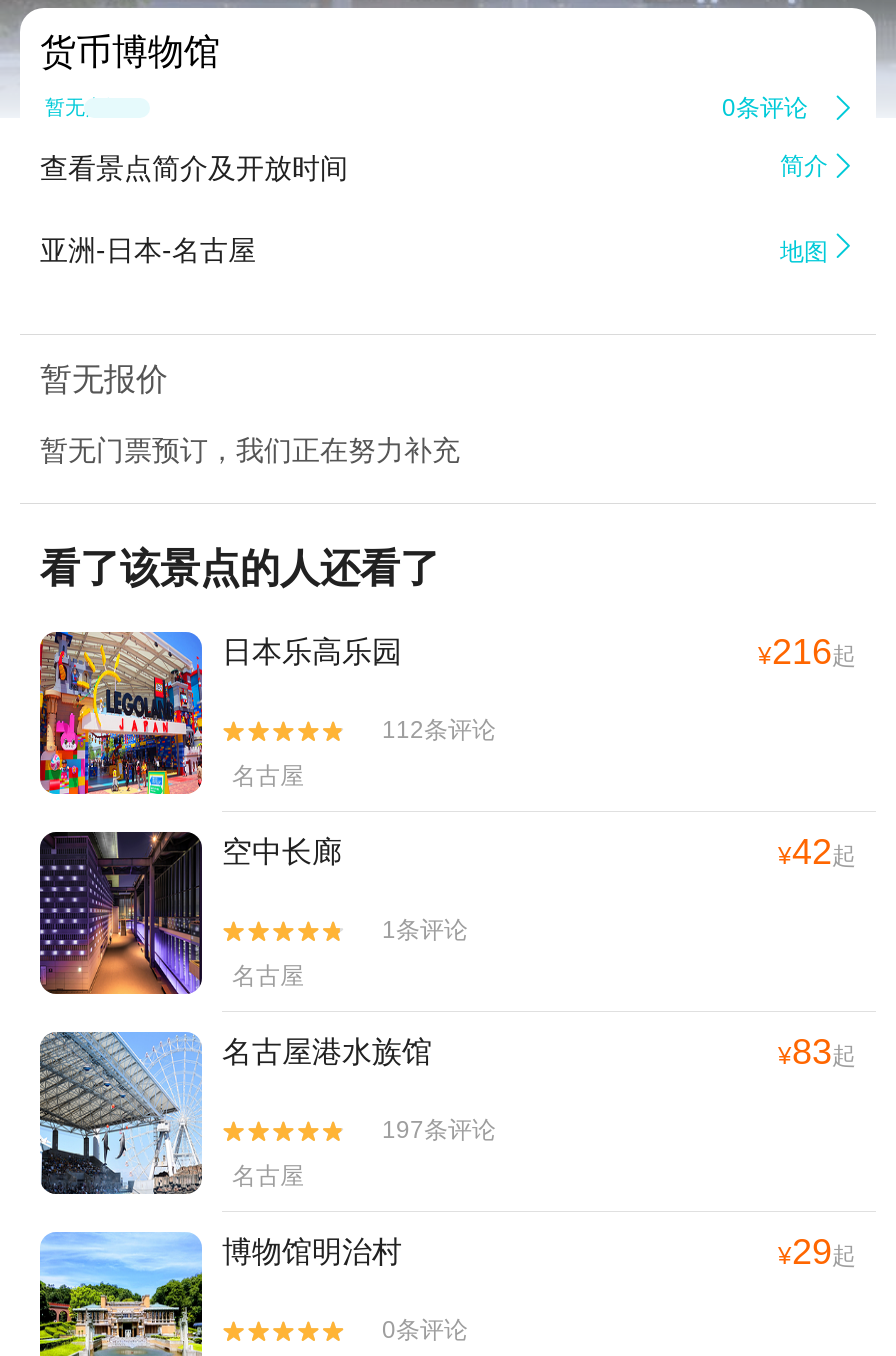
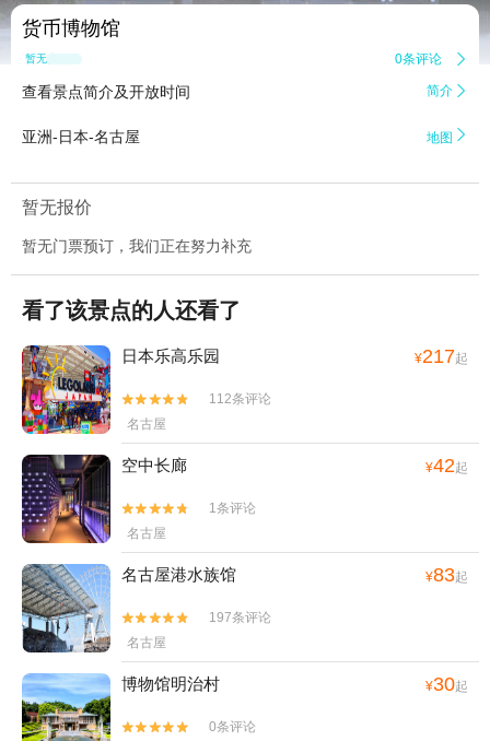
[758,633,856,673] ¥216起 -> [415,346,468,368] ¥217起
[778,1233,856,1273] ¥29起 -> [425,674,468,696] ¥30起

